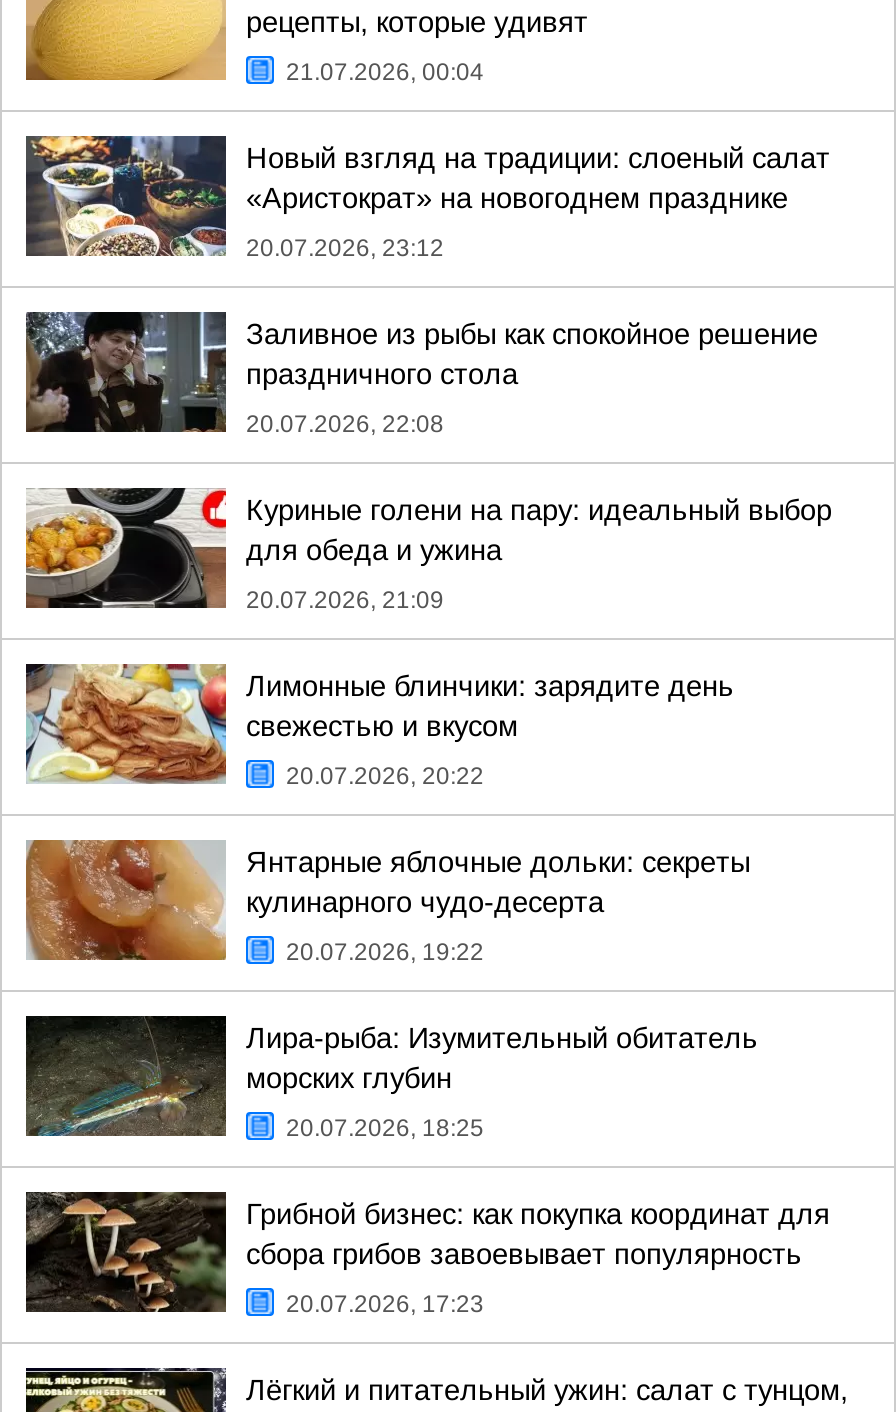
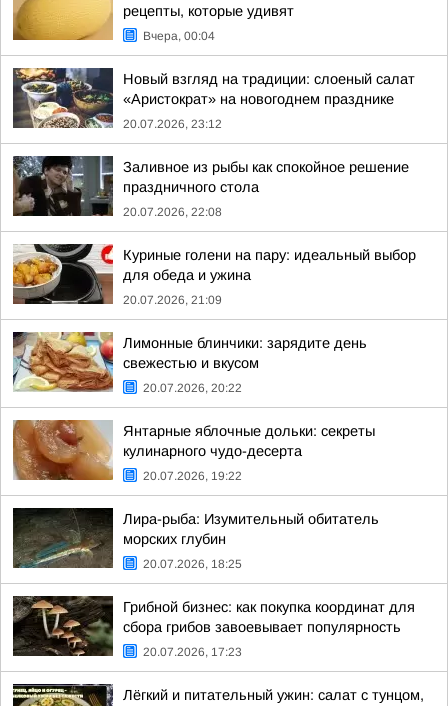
[286,58,484,86] 21.07.2026, 00:04 -> [143,29,215,43] Вчера, 00:04

